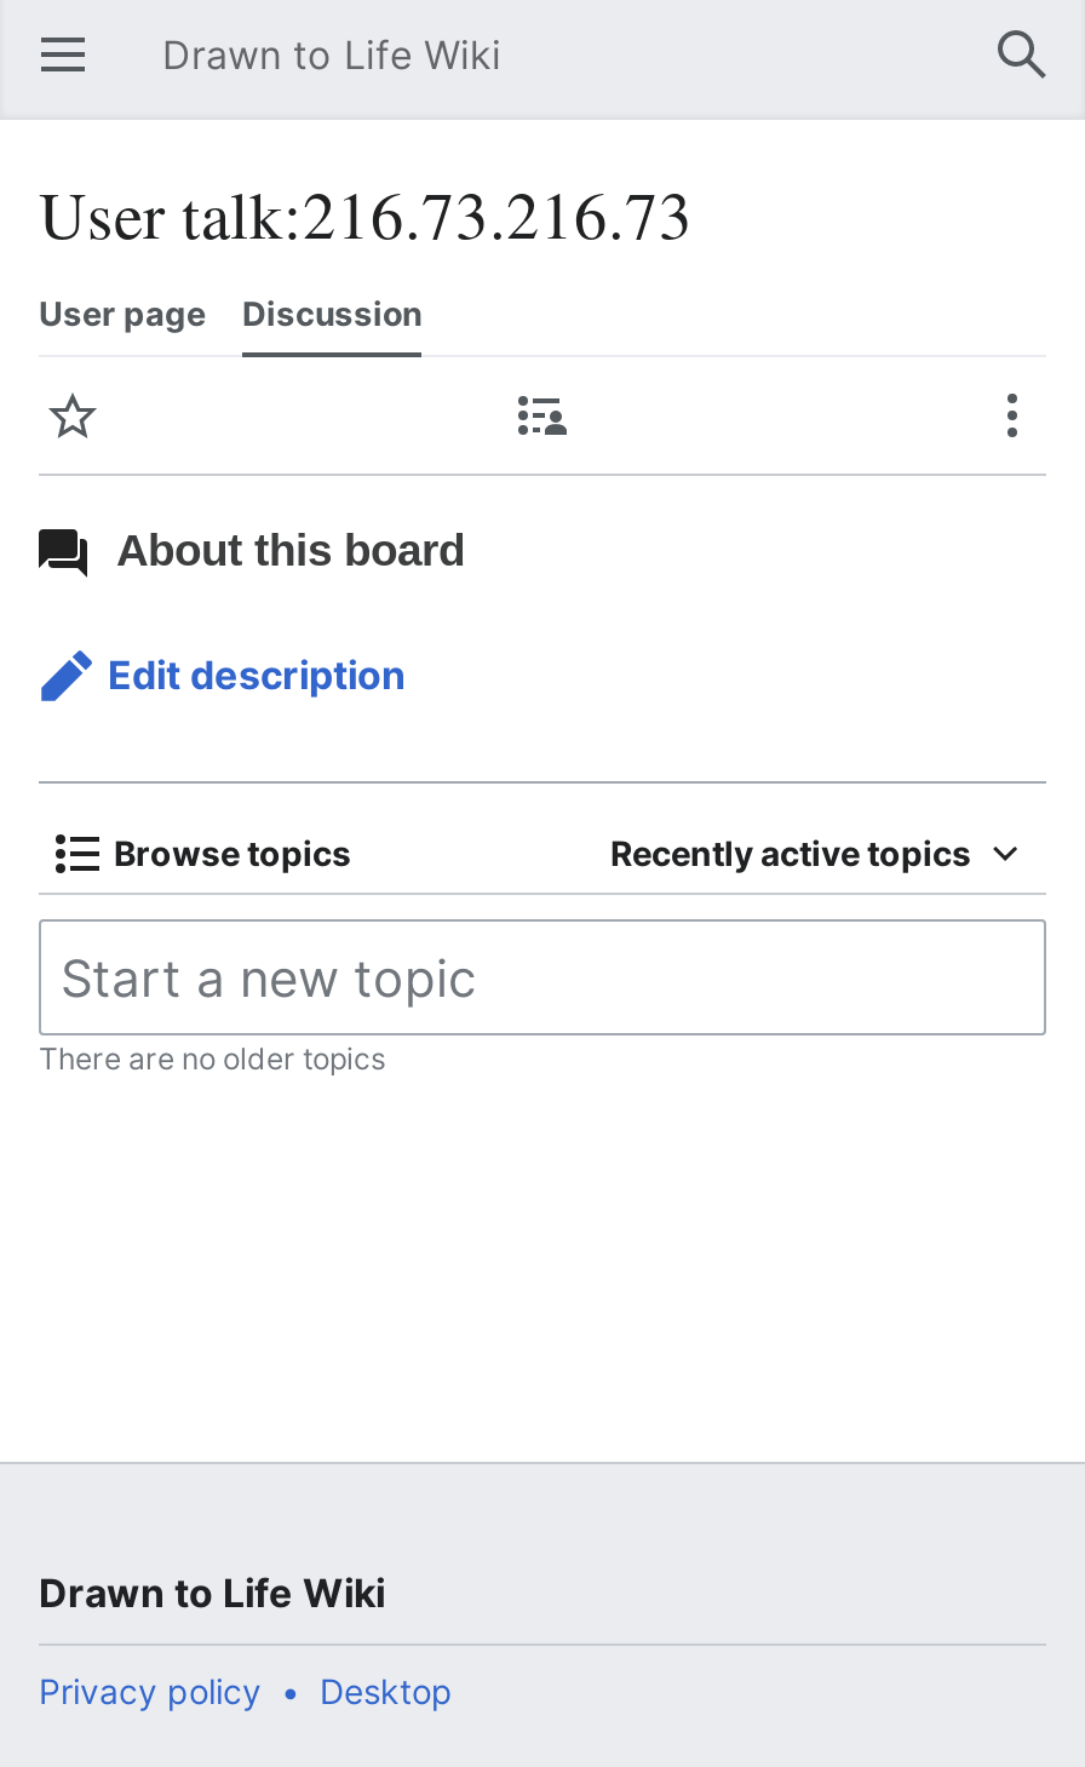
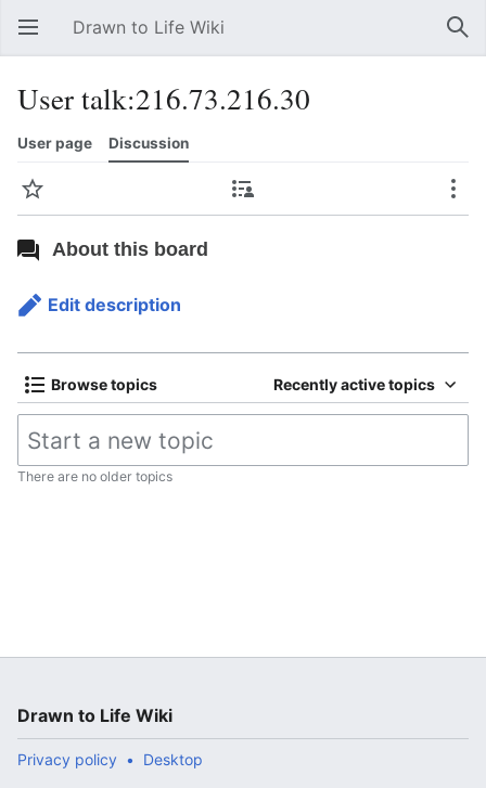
[39,168,693,258] User talk:216.73.216.73 -> [17,78,310,118] User talk:216.73.216.30

